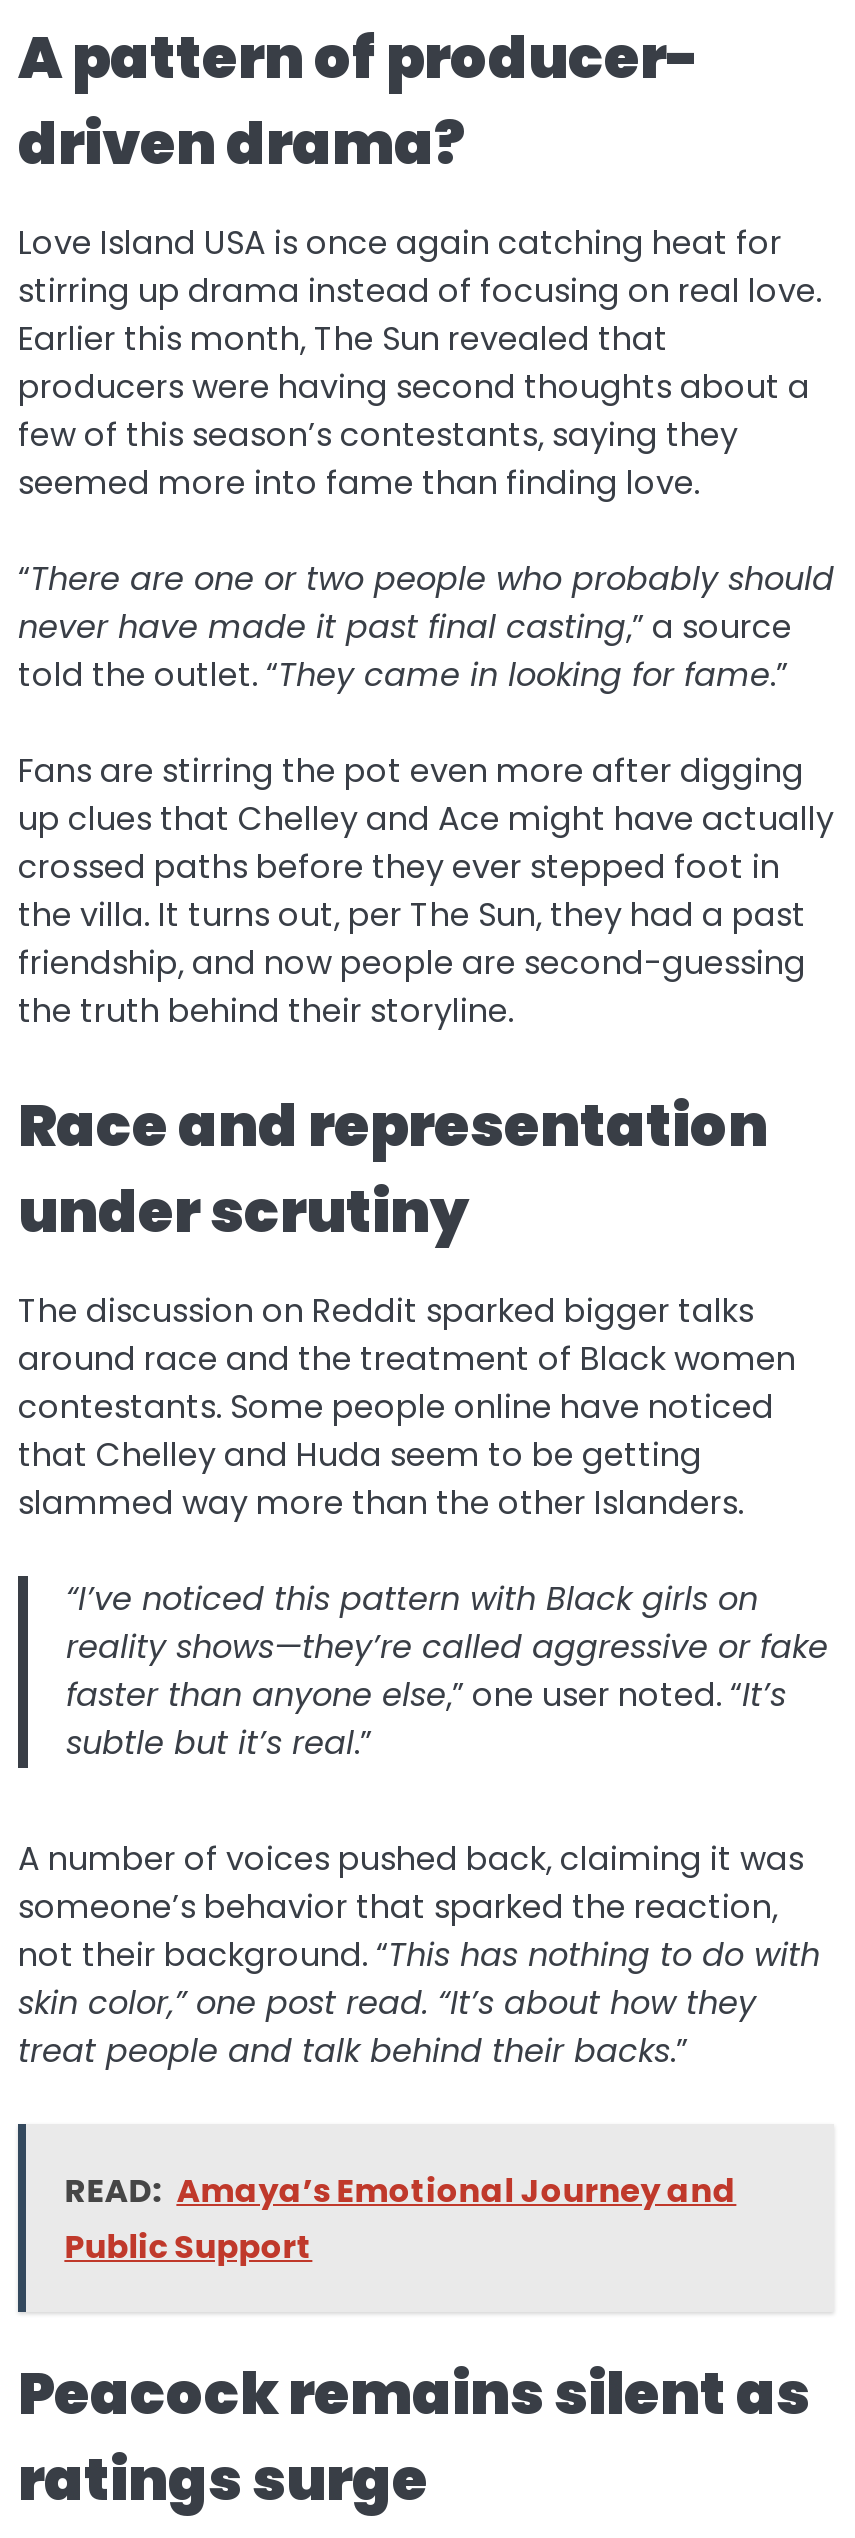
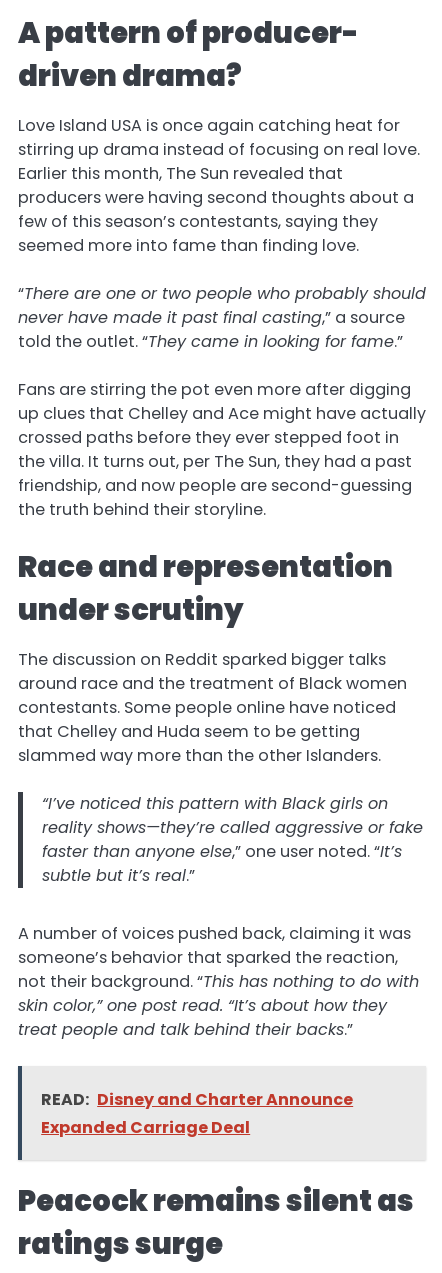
[64,2168,736,2270] READ: Amaya’s Emotional Journey and | Public Support -> [41,1088,353,1139] READ: Disney and Charter Announce | Expanded Carriage Deal

